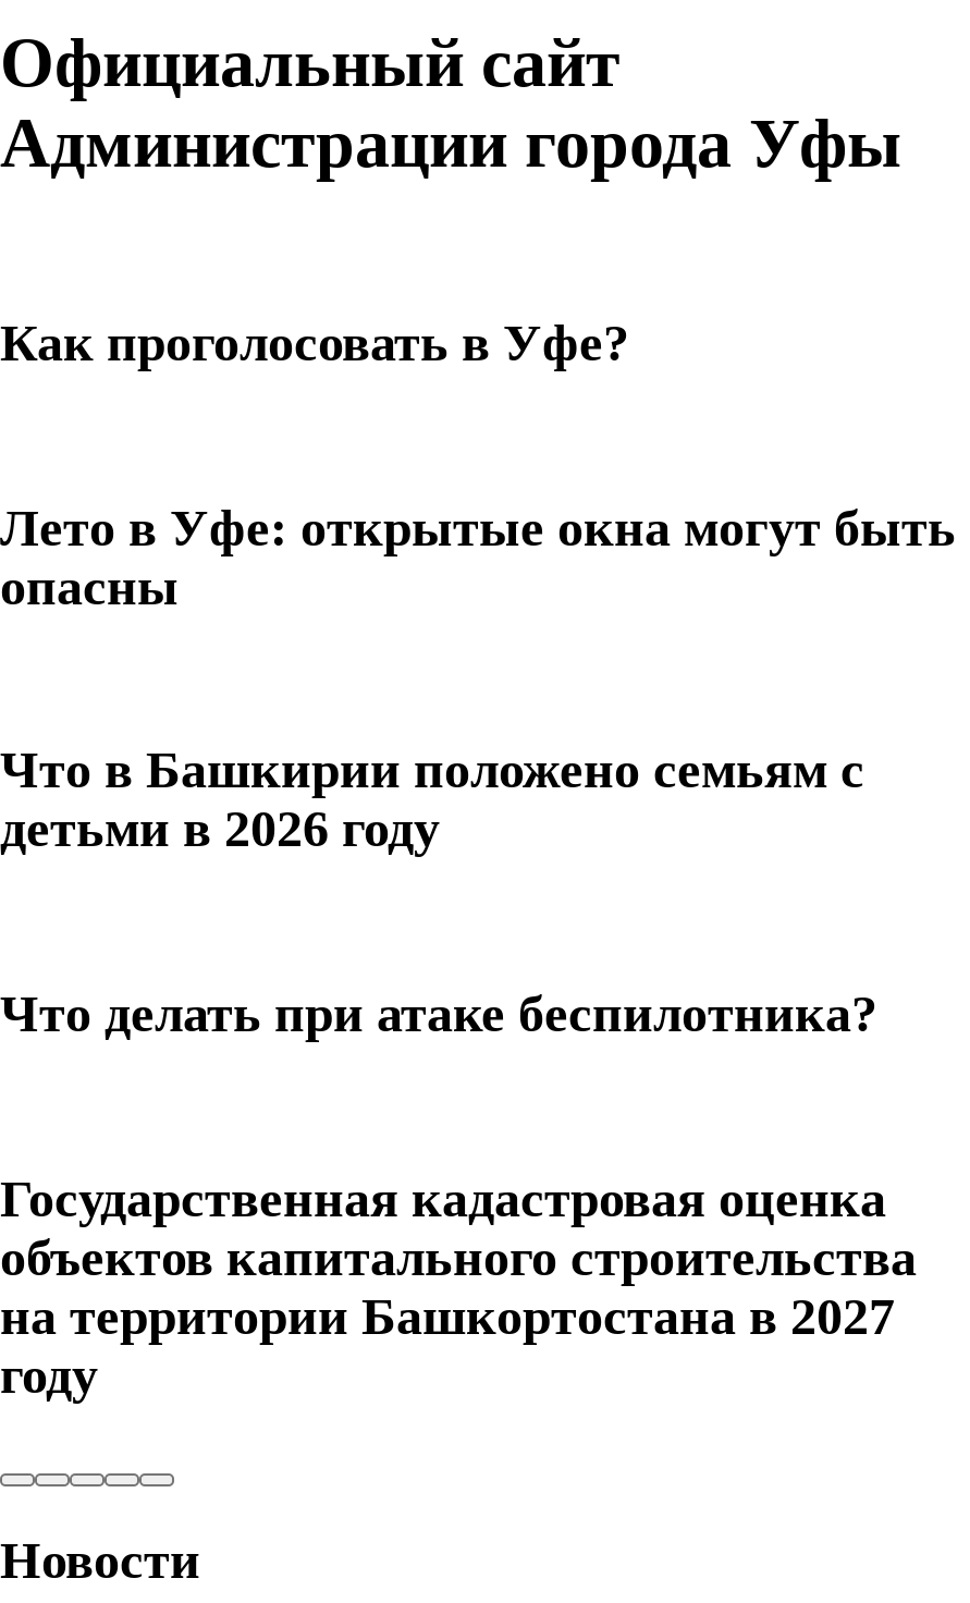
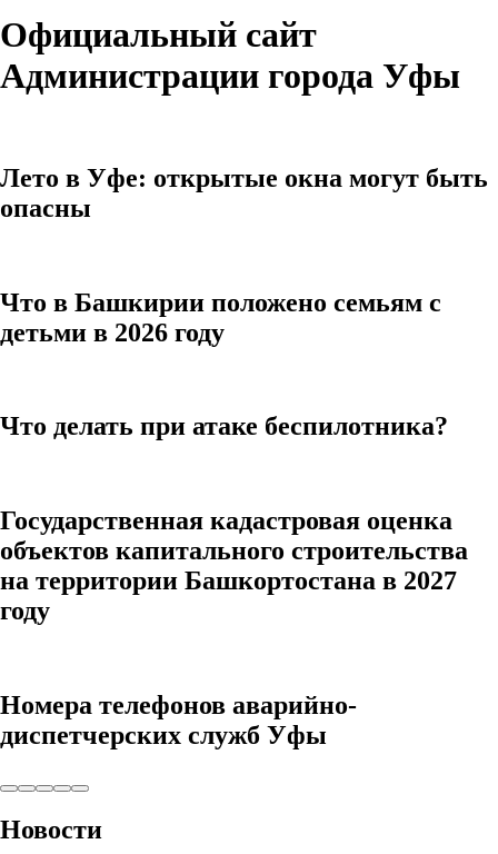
[0,314,629,371] Как проголосовать в Уфе? -> none
moved [0,499,956,1404] -> [0,163,488,625]: Лето в Уфе: открытые окна могут быть | опасны | Что в Башкирии положено семьям с | ... | на территории Башкортостана в 2027 | году
none -> [0,691,357,749] Номера телефонов аварийно- | диспетчерских служб Уфы

